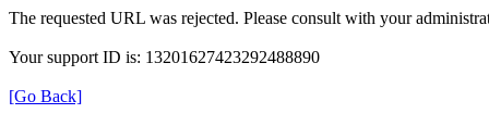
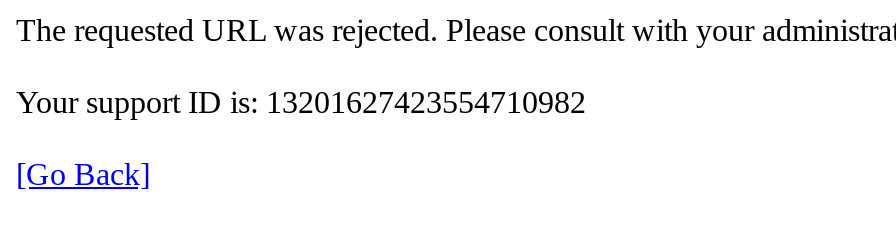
[9,48,320,66] Your support ID is: 13201627423292488890 -> [16,85,586,119] Your support ID is: 13201627423554710982

